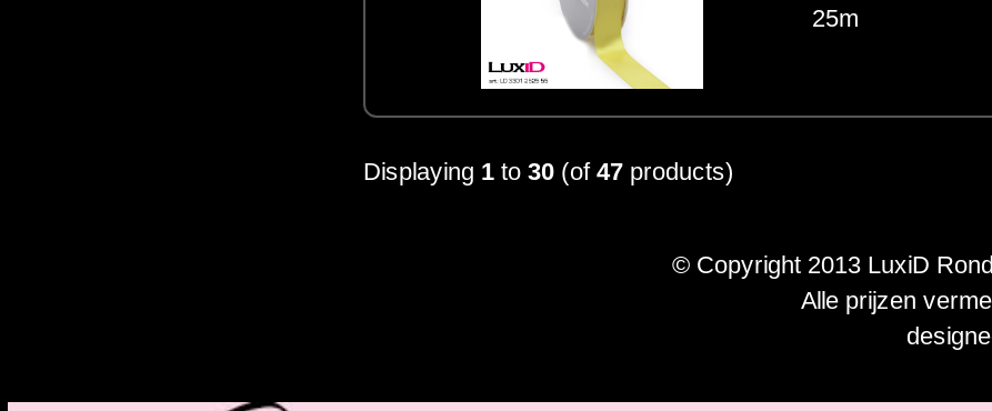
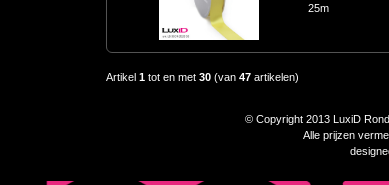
[363,159,734,185] Displaying 1 to 30 (of 47 products) -> [106,71,299,83] Artikel 1 tot en met 30 (van 47 artikelen)

